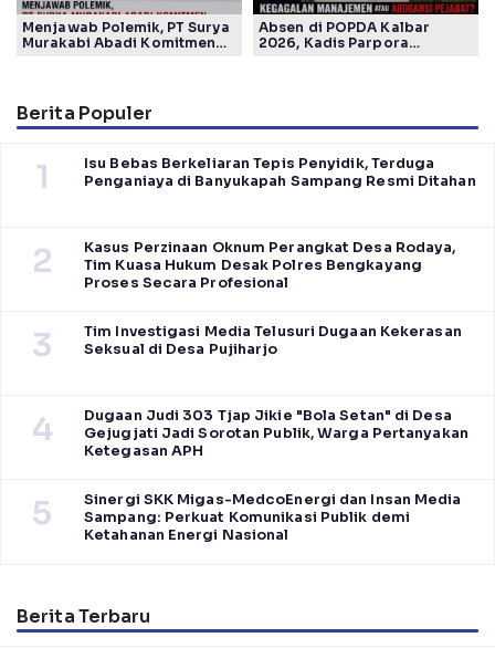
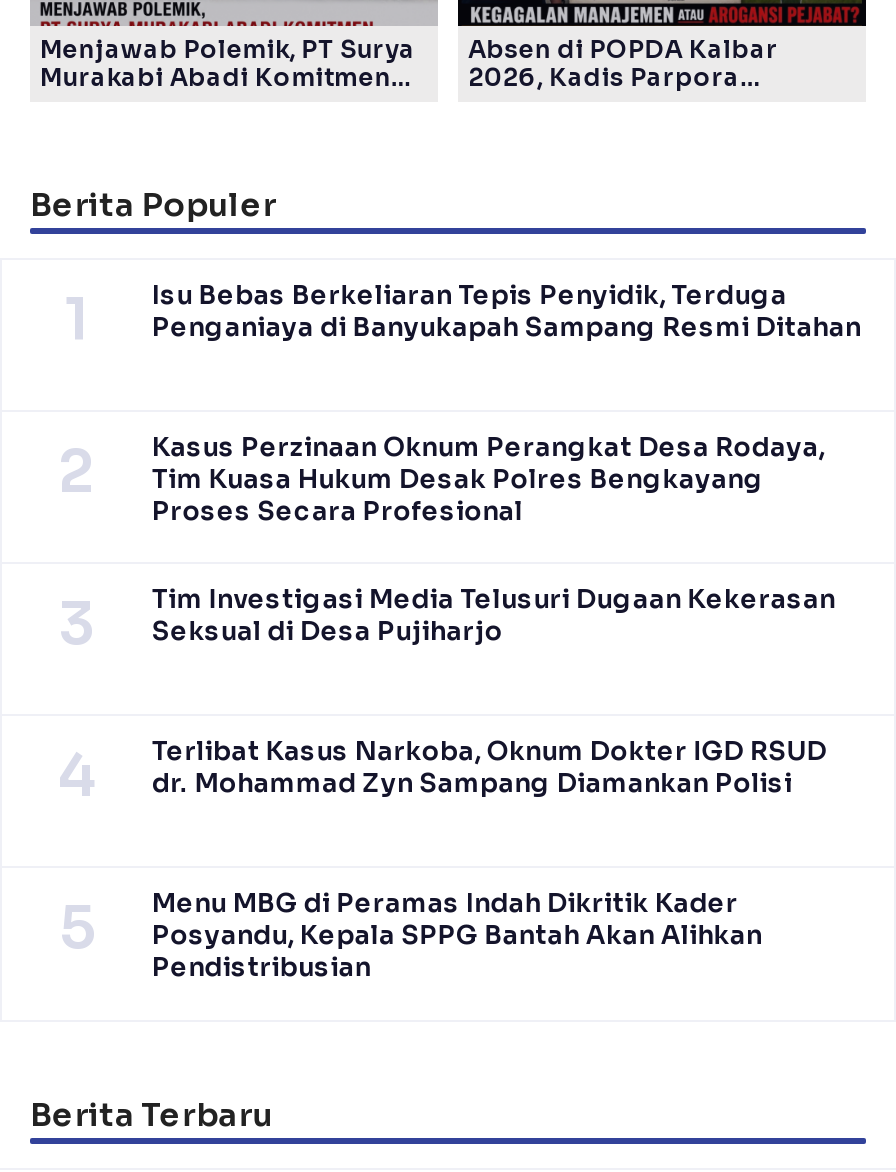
[84,407,468,460] Dugaan Judi 303 Tjap Jikie "Bola Setan" di Desa | Gejugjati Jadi Sorotan Publik, Warga Pertanyakan | Ketegasan APH -> [152,736,827,800] Terlibat Kasus Narkoba, Oknum Dokter IGD RSUD | dr. Mohammad Zyn Sampang Diamankan Polisi
[84,491,461,544] Sinergi SKK Migas-MedcoEnergi dan Insan Media | Sampang: Perkuat Komunikasi Publik demi | Ketahanan Energi Nasional -> [152,888,762,984] Menu MBG di Peramas Indah Dikritik Kader | Posyandu, Kepala SPPG Bantah Akan Alihkan | Pendistribusian

